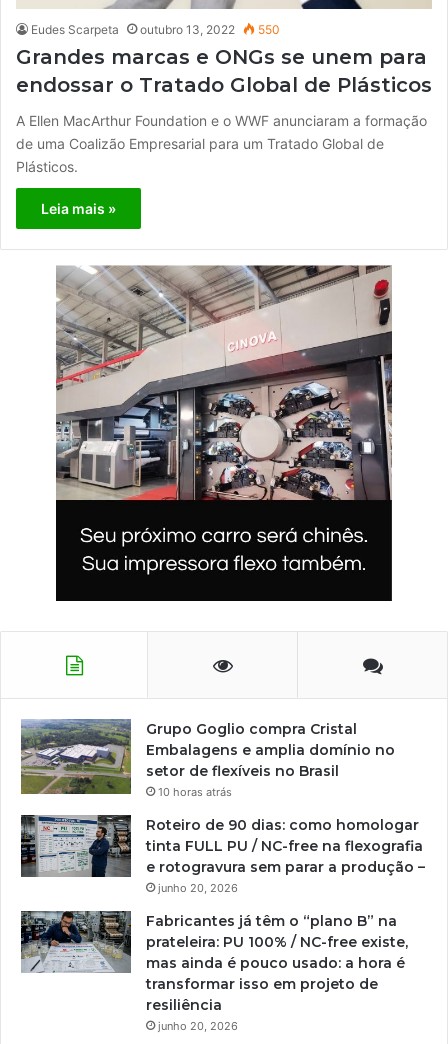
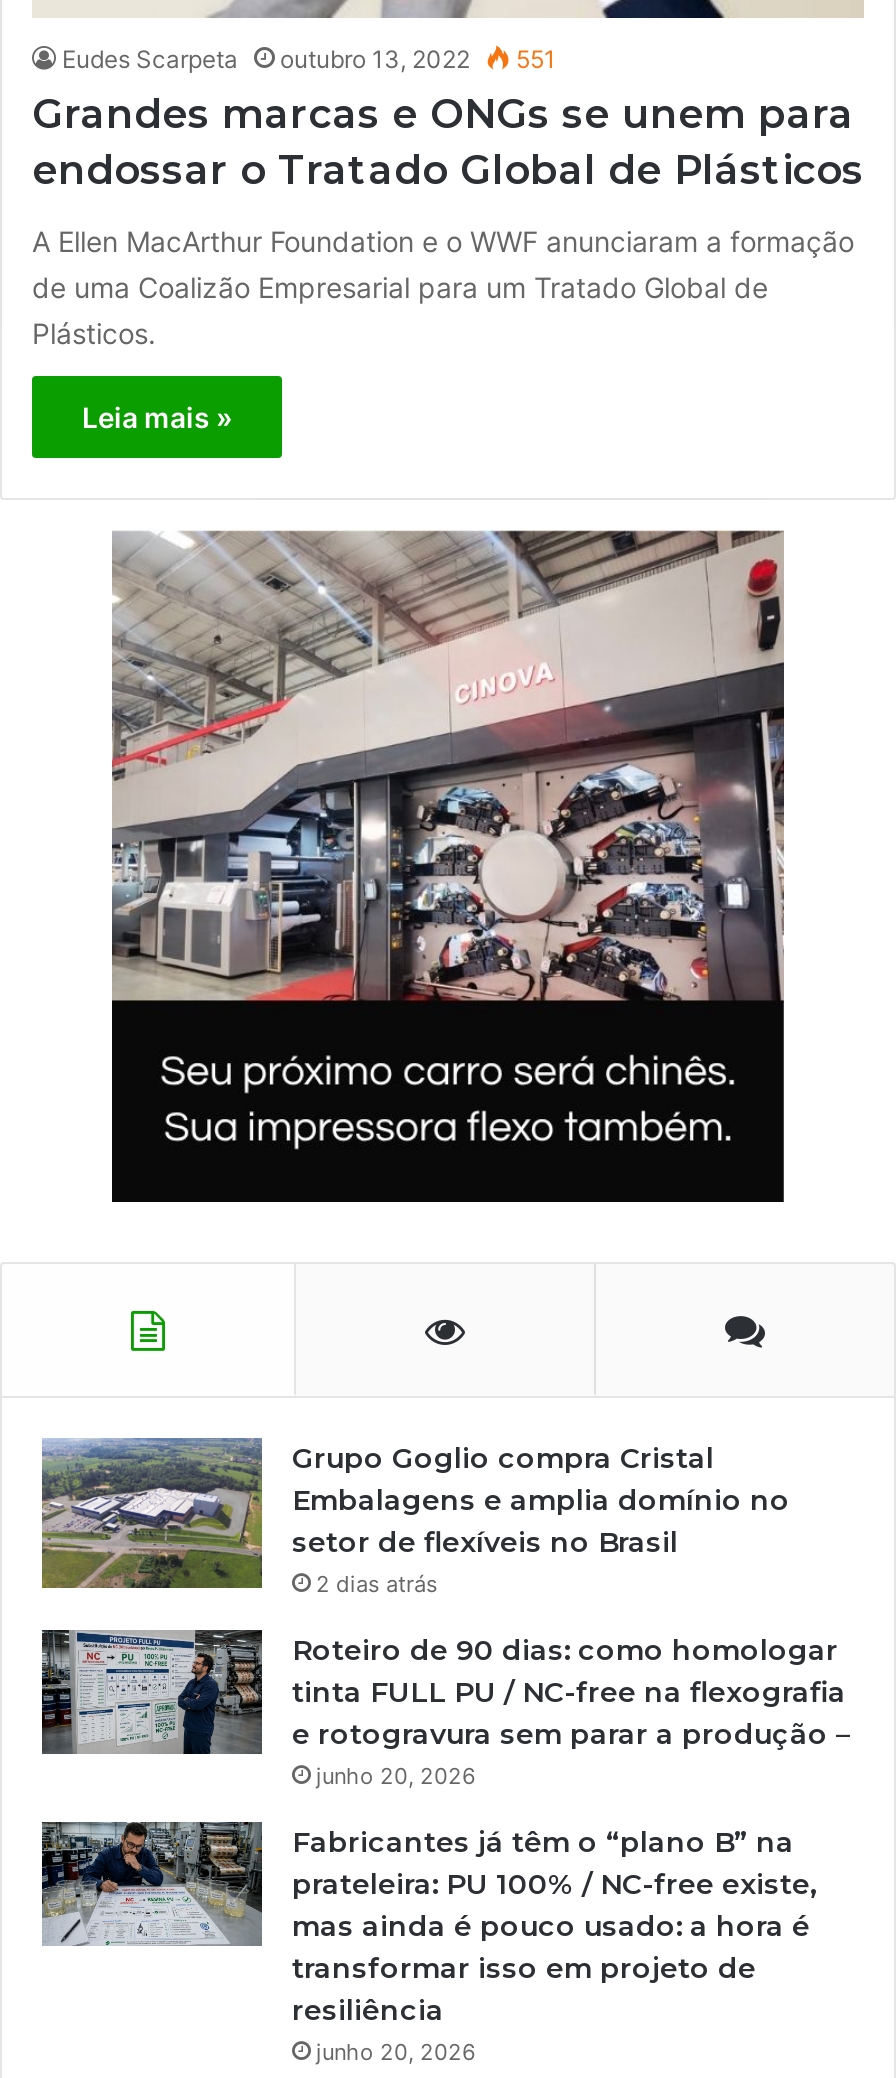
[31,22,280,37] Eudes Scarpeta outubro 13, 2022 550 -> [62,43,556,73] Eudes Scarpeta outubro 13, 2022 551
[158,785,232,799] 10 horas atrás -> [316,1569,438,1597] 2 dias atrás

